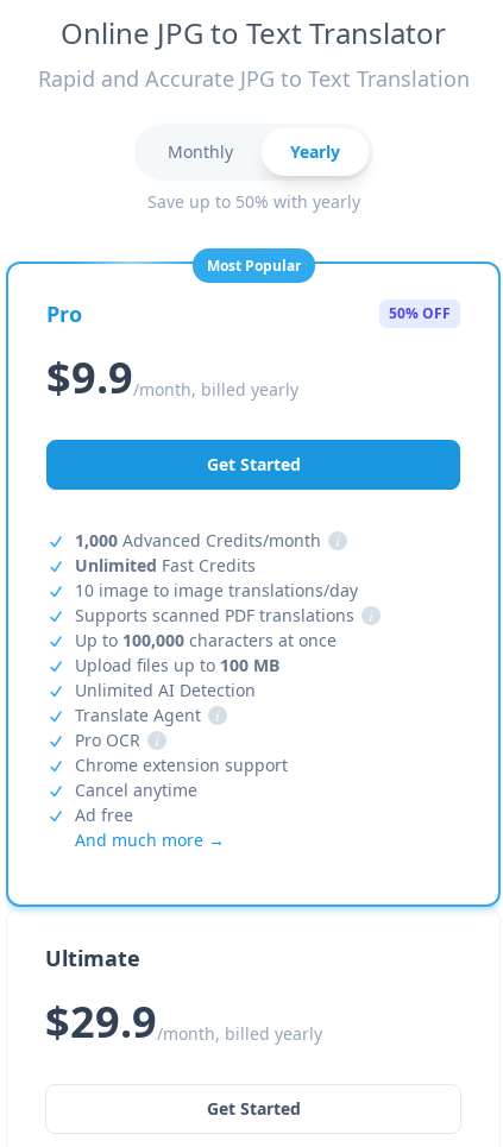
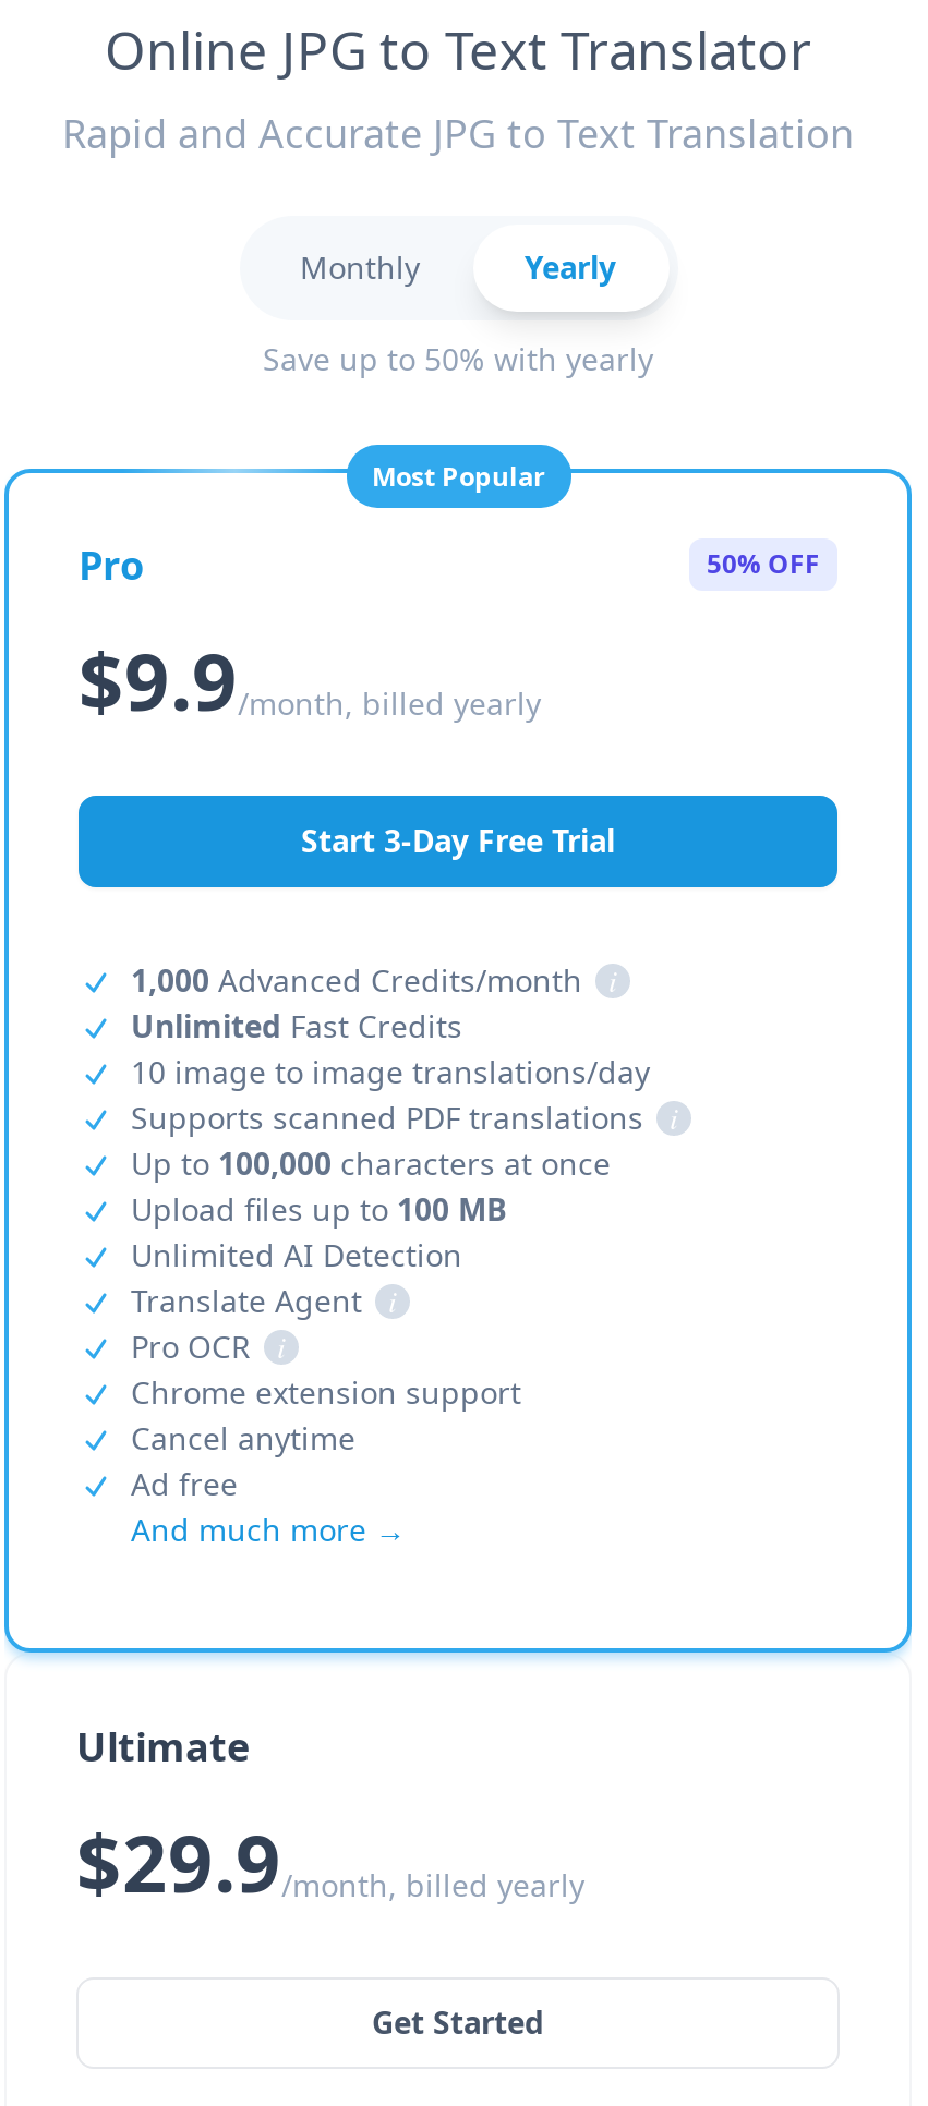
[206,453,300,475] Get Started -> [301,820,615,861] Start 3-Day Free Trial

